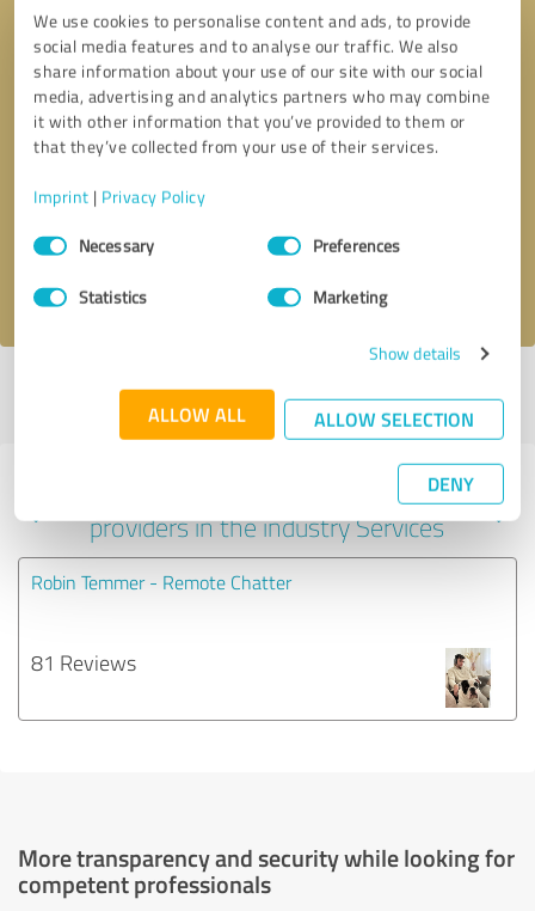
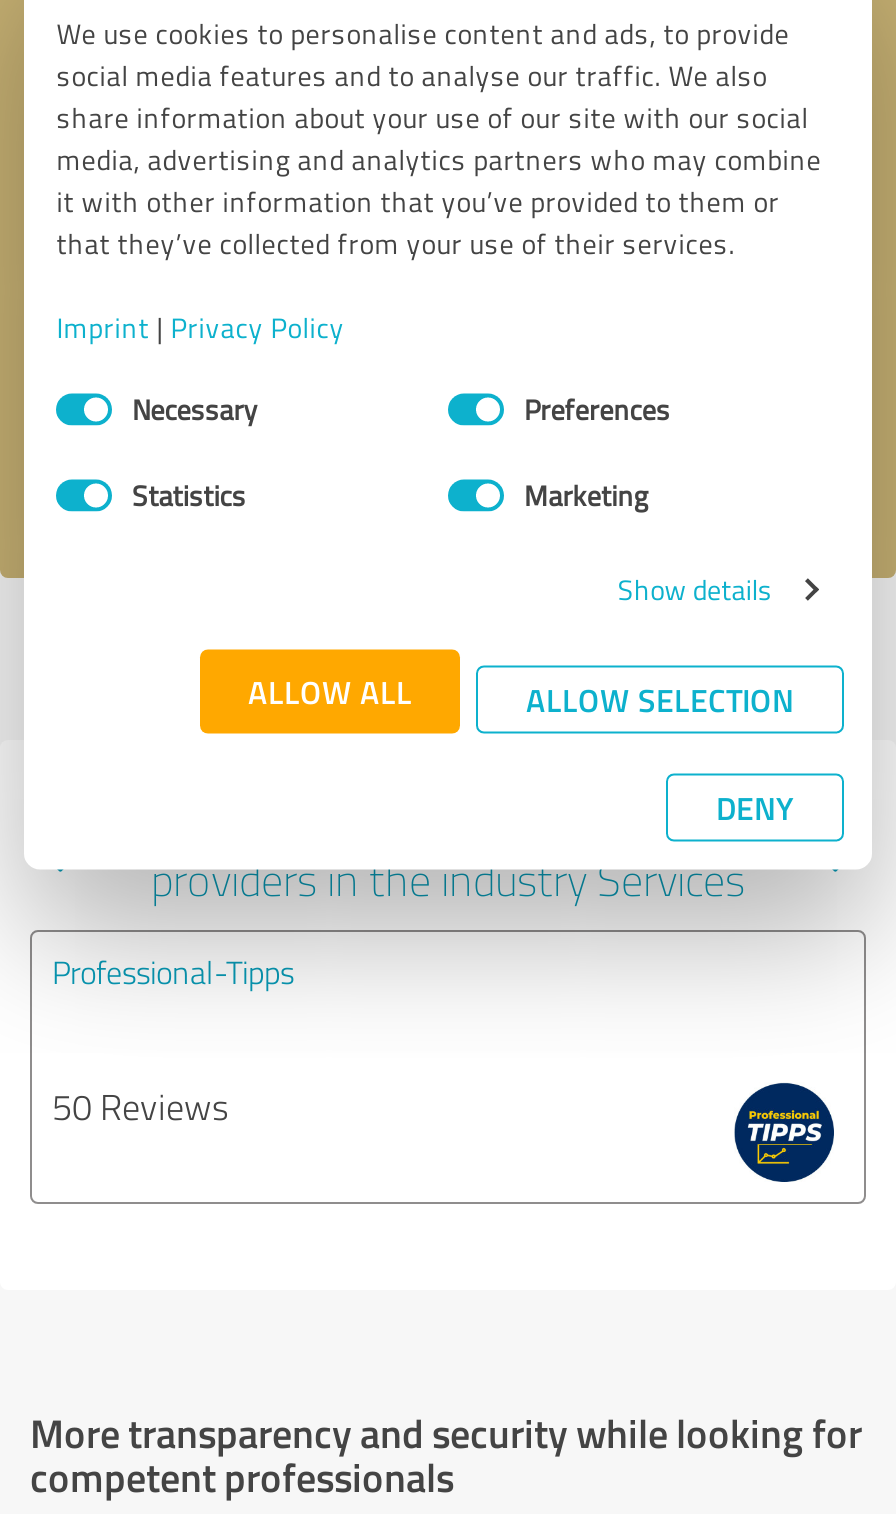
[31,569,291,595] Robin Temmer - Remote Chatter -> [52,949,294,993] Professional-Tipps
[31,648,136,676] 81 Reviews -> [52,1081,228,1129] 50 Reviews
[438,648,498,709] [image] -> [732,1082,836,1184] [image]

